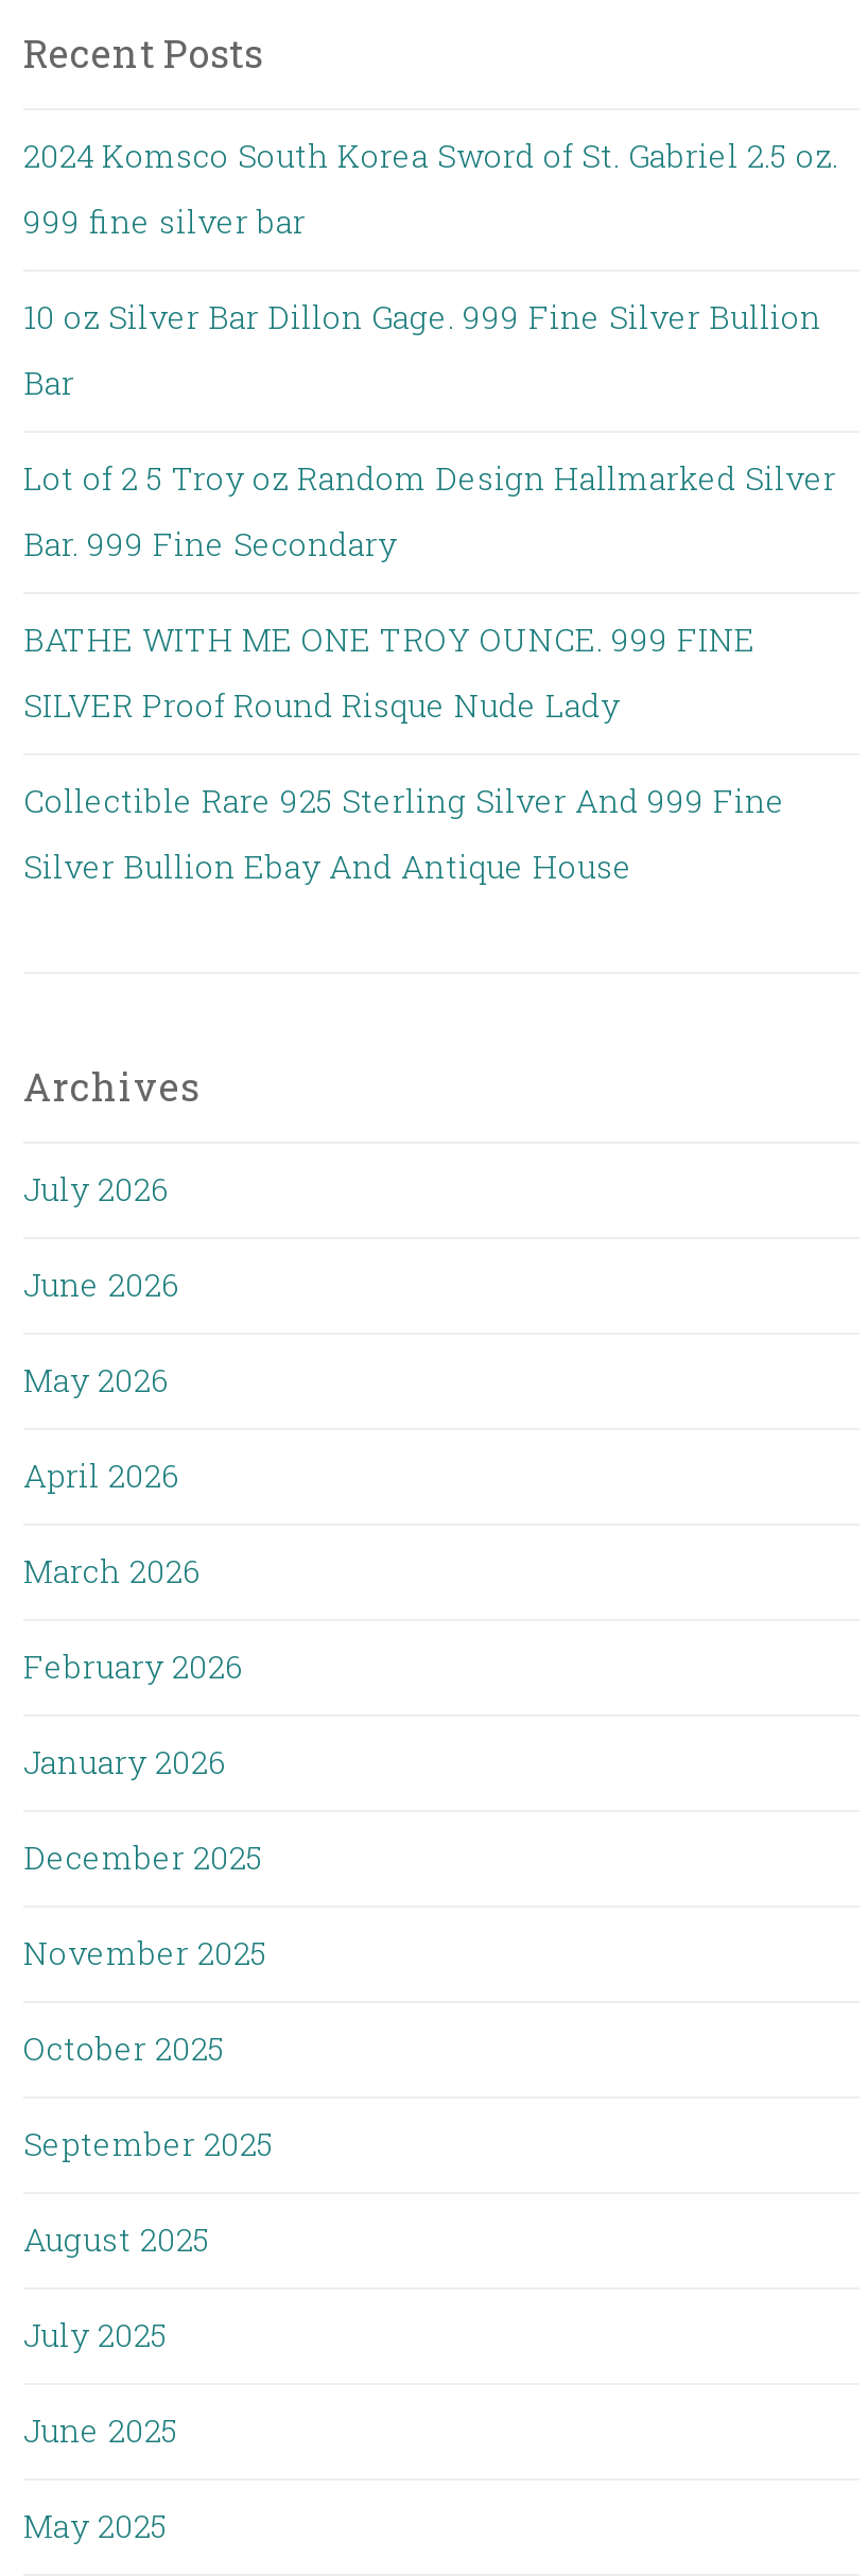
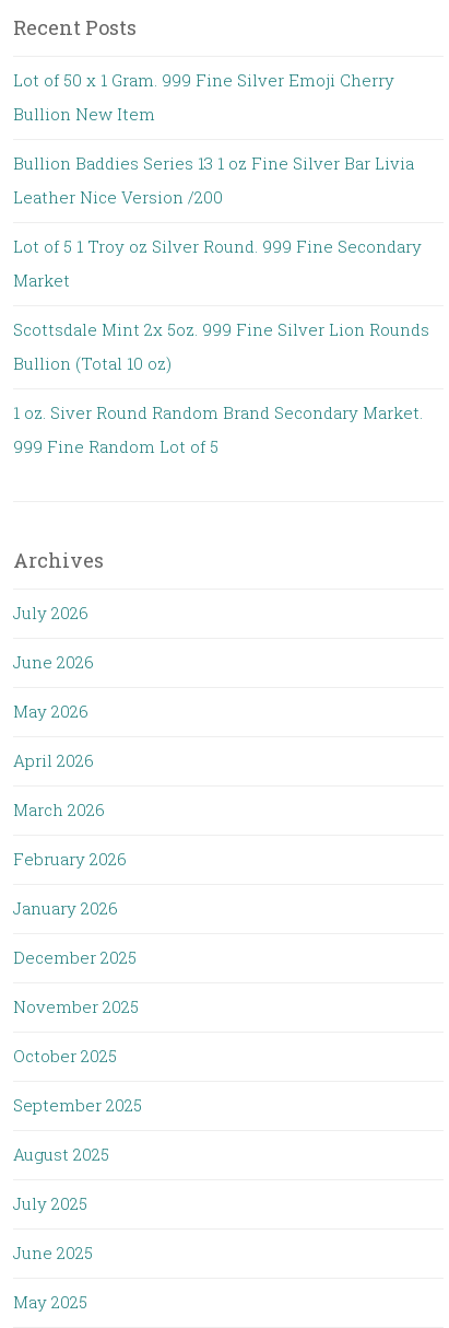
[23,134,838,176] 2024 Komsco South Korea Sword of St. Gabriel 2.5 oz. -> [13,69,394,91] Lot of 50 x 1 Gram. 999 Fine Silver Emoji Cherry
[23,199,306,242] 999 fine silver bar -> [13,103,155,125] Bullion New Item
[23,295,821,337] 10 oz Silver Bar Dillon Gage. 999 Fine Silver Bullion -> [13,152,414,174] Bullion Baddies Series 13 1 oz Fine Silver Bar Livia
[23,361,74,403] Bar -> [13,186,223,208] Leather Nice Version /200
[23,456,836,499] Lot of 2 5 Troy oz Random Design Hallmarked Silver -> [13,235,422,257] Lot of 5 1 Troy oz Silver Round. 999 Fine Secondary
[23,522,397,564] Bar. 999 Fine Secondary -> [13,269,70,291] Market
[23,617,756,660] BATHE WITH ME ONE TROY OUNCE. 999 FINE -> [13,318,429,340] Scottsdale Mint 2x 5oz. 999 Fine Silver Lion Rounds
[23,683,620,726] SILVER Proof Round Risque Nude Lady -> [13,352,172,374] Bullion (Total 10 oz)
[23,779,785,821] Collectible Rare 925 Sterling Silver And 999 Fine -> [13,401,423,423] 1 oz. Siver Round Random Brand Secondary Market.
[23,845,632,887] Silver Bullion Ebay And Antique House -> [13,435,218,457] 999 Fine Random Lot of 5

